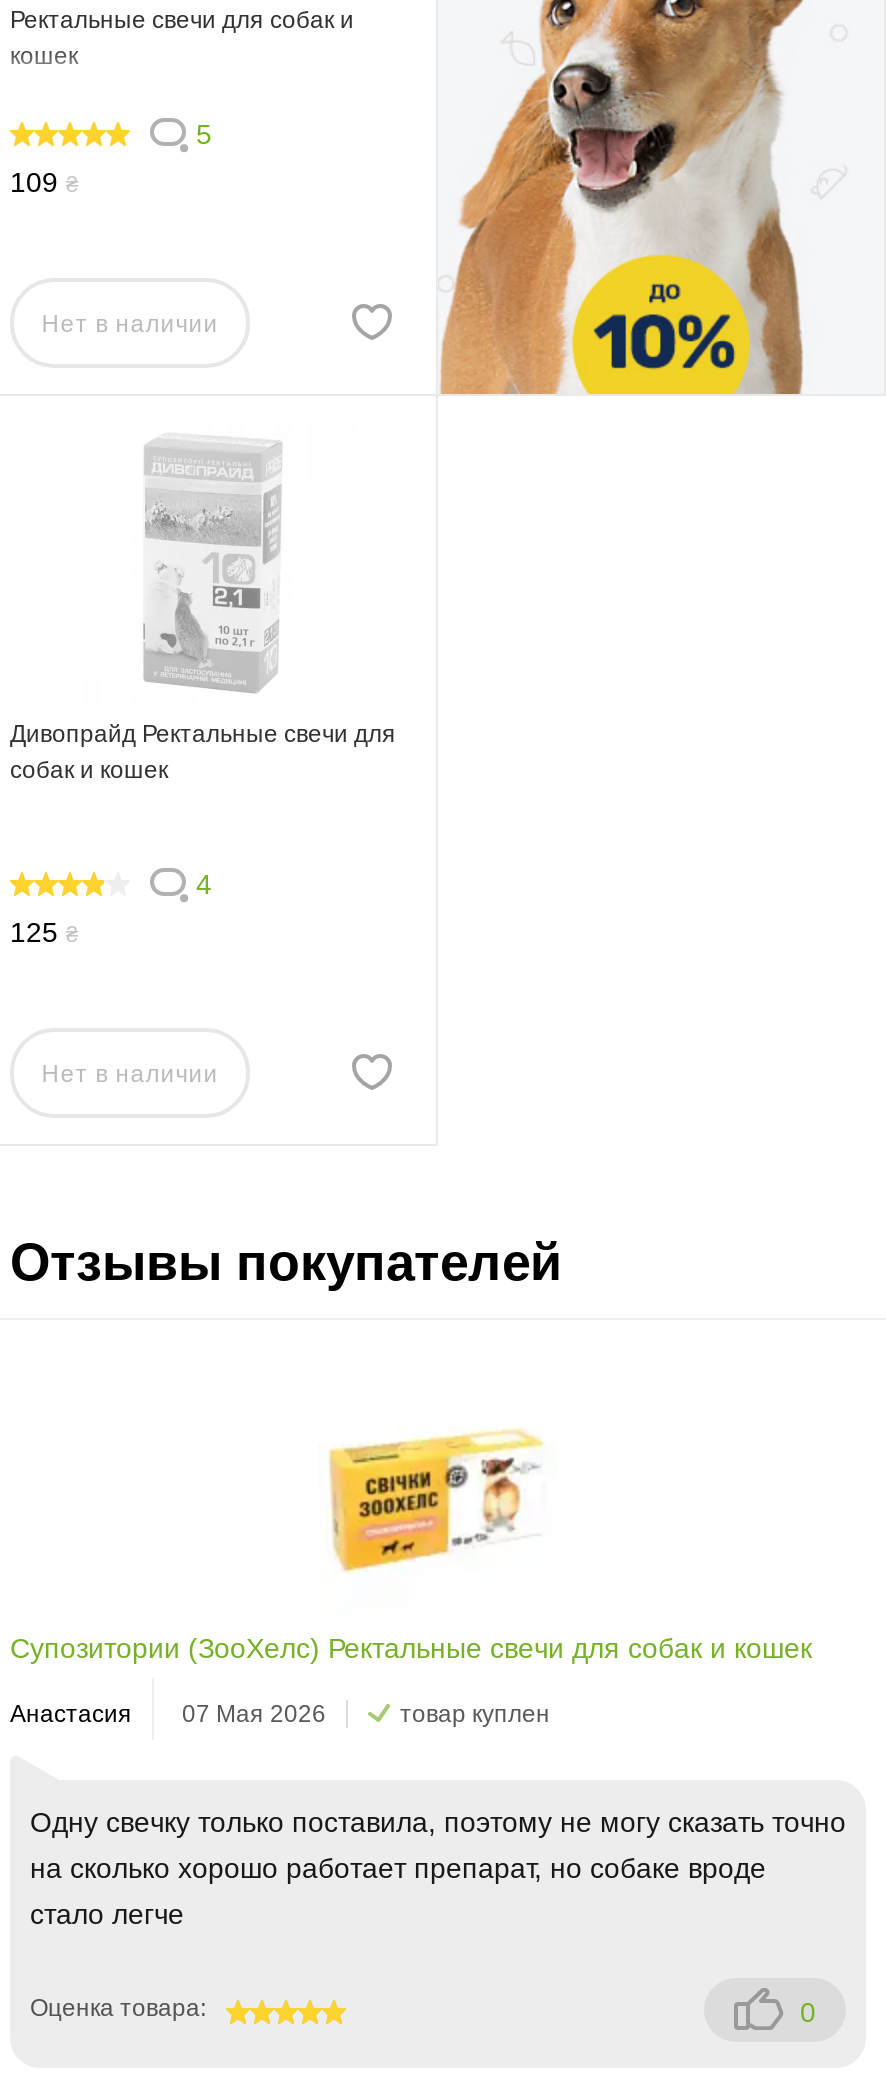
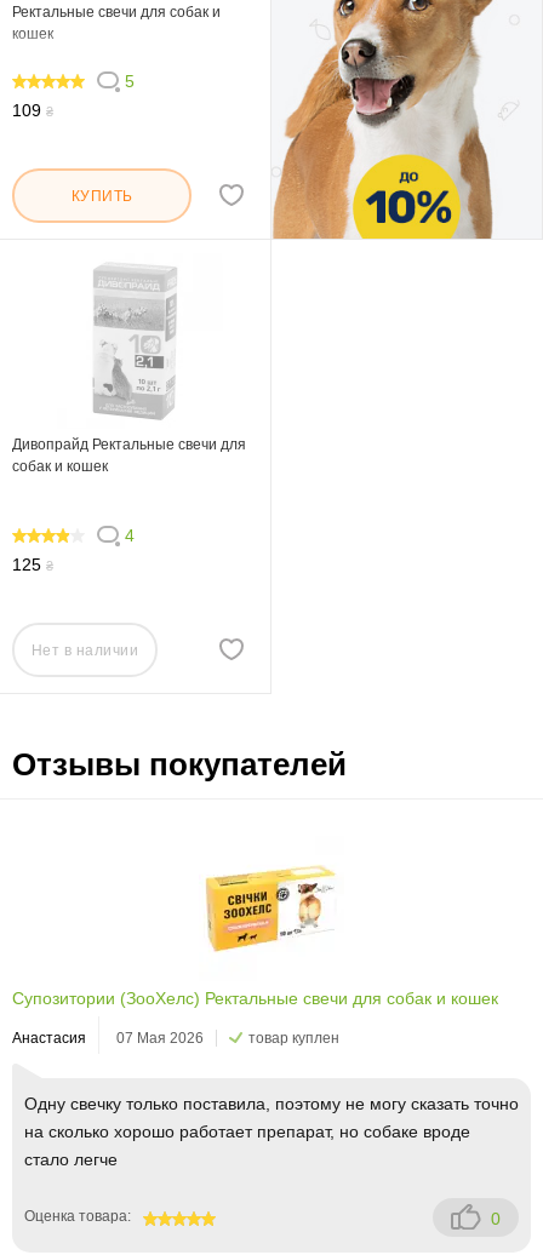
[42,309,218,337] Нет в наличии -> [71,188,133,205] КУПИТЬ

